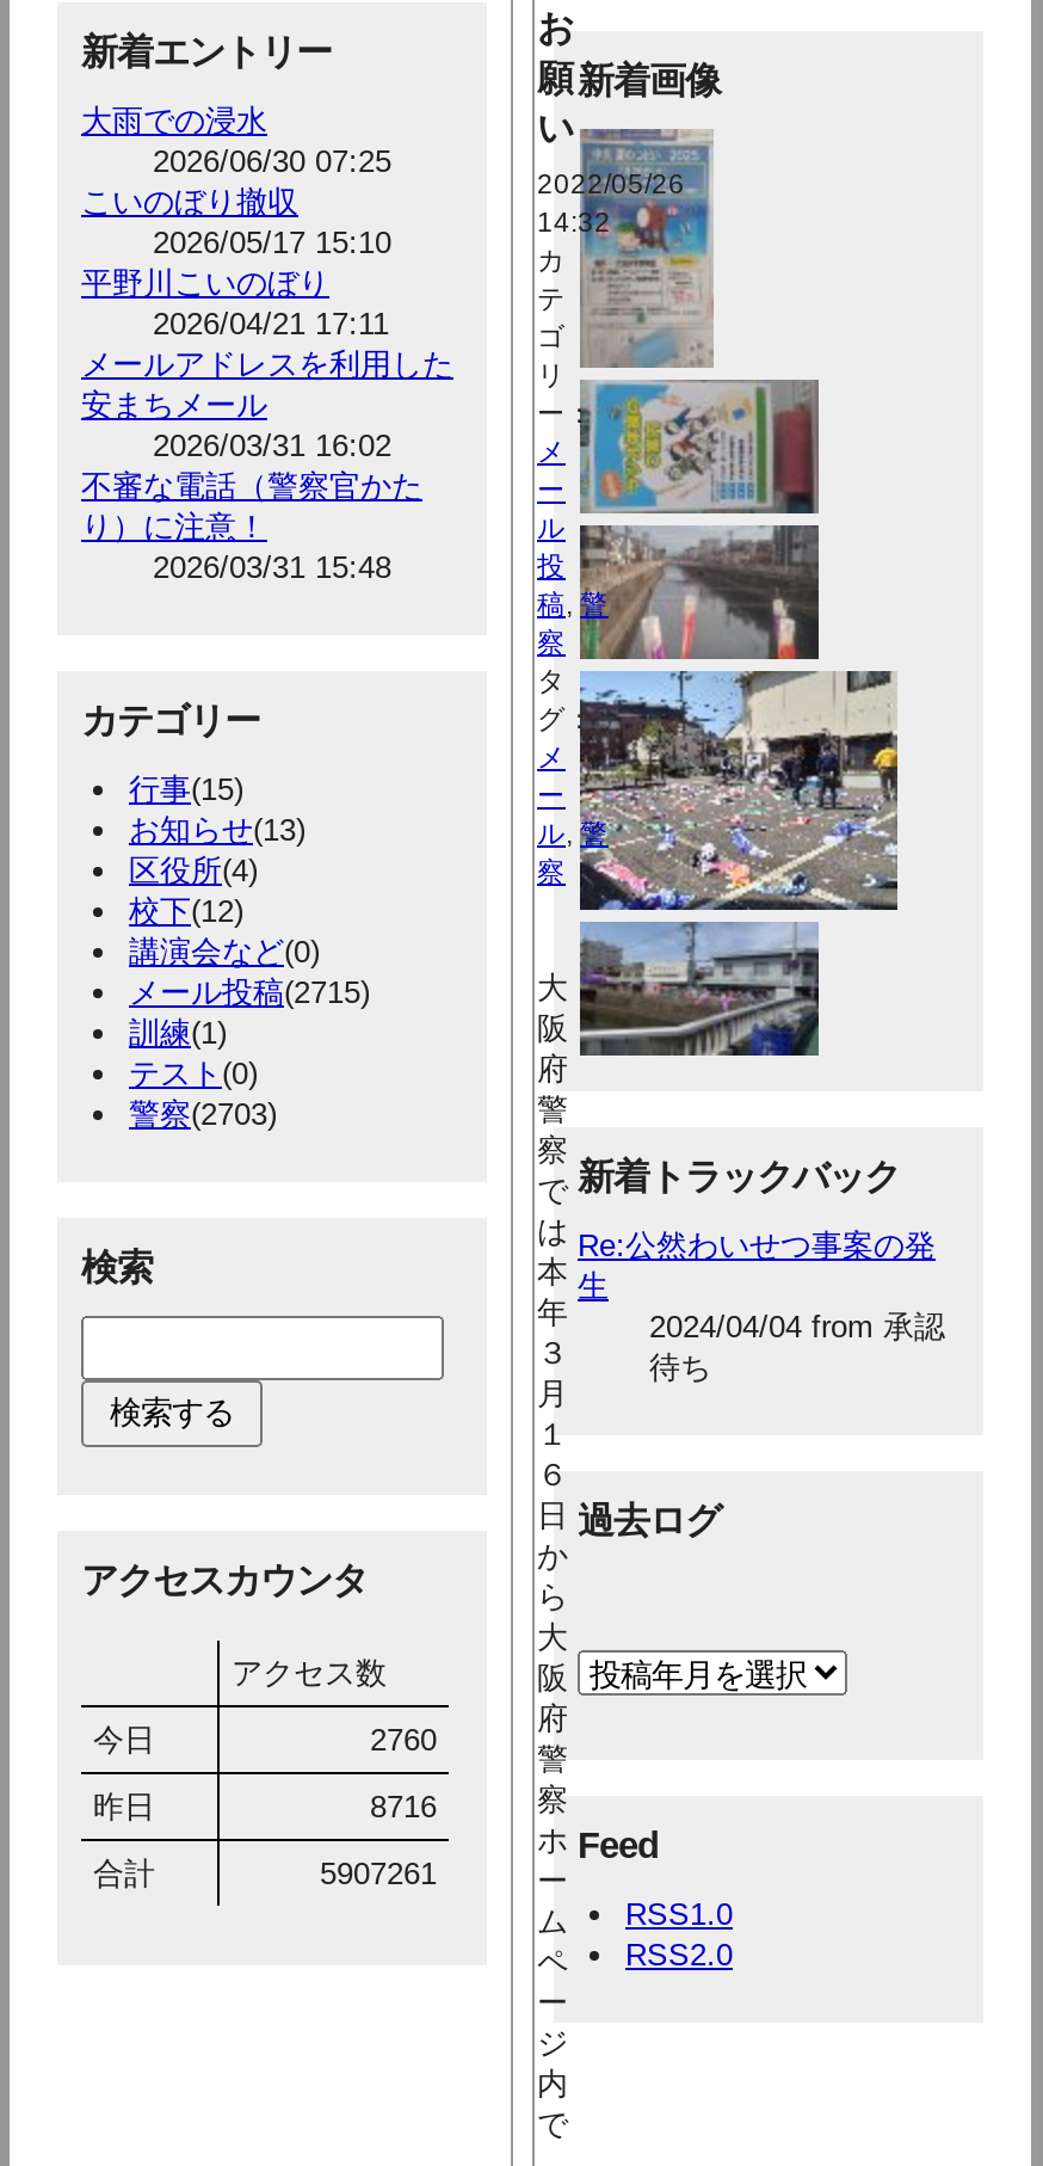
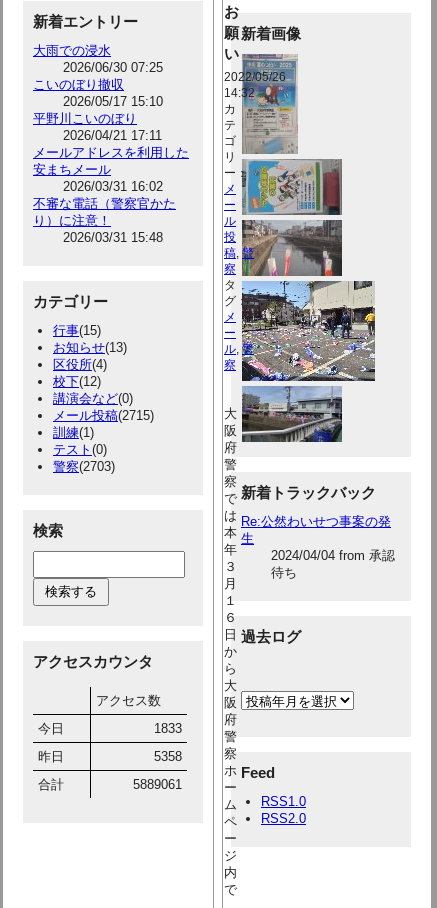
[370,1722,437,1758] 2760 -> [154,721,182,736] 1833
[370,1789,437,1825] 8716 -> [154,749,182,764] 5358
[320,1856,437,1891] 5907261 -> [133,777,182,792] 5889061

